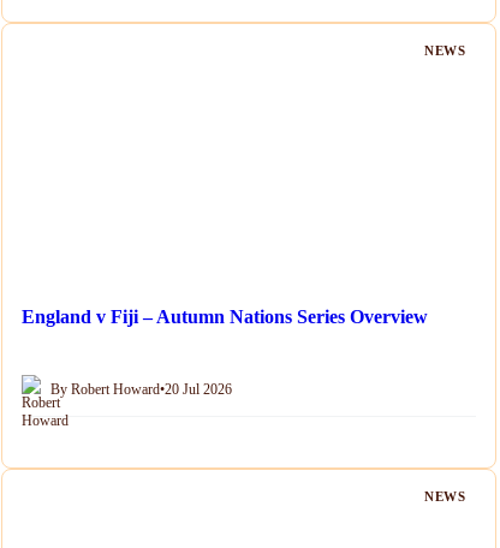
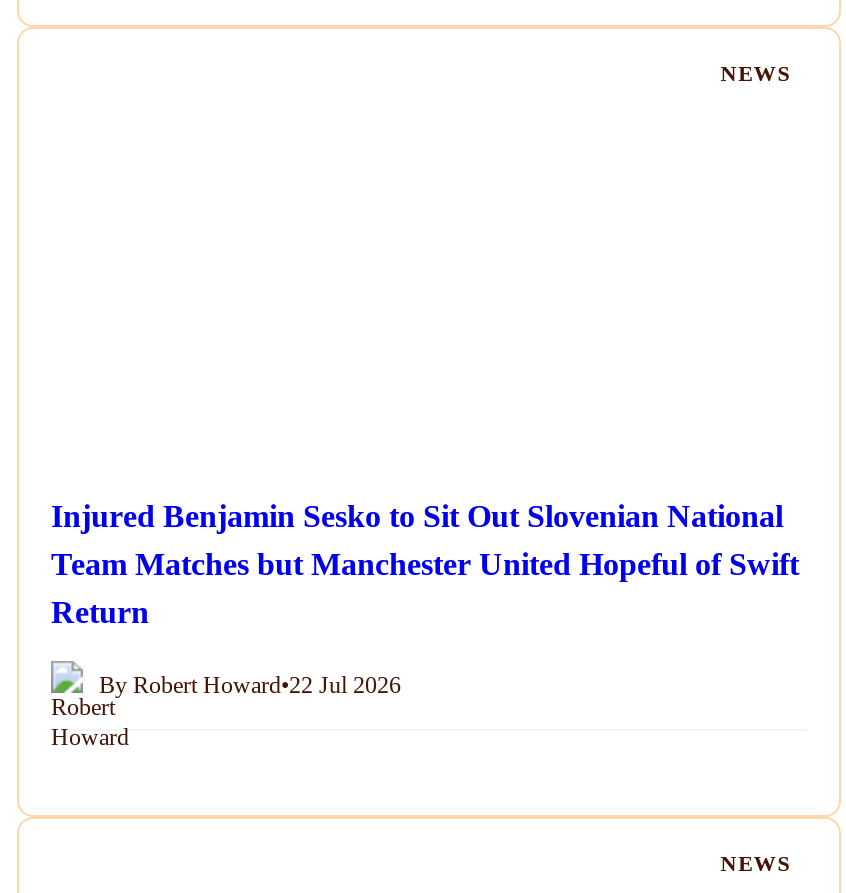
[22,307,428,327] England v Fiji – Autumn Nations Series Overview -> [51,499,799,629] Injured Benjamin Sesko to Sit Out Slovenian National | Team Matches but Manchester United Hopeful of Swift | Return
[50,381,232,397] By Robert Howard•20 Jul 2026 -> [99,670,401,698] By Robert Howard•22 Jul 2026

